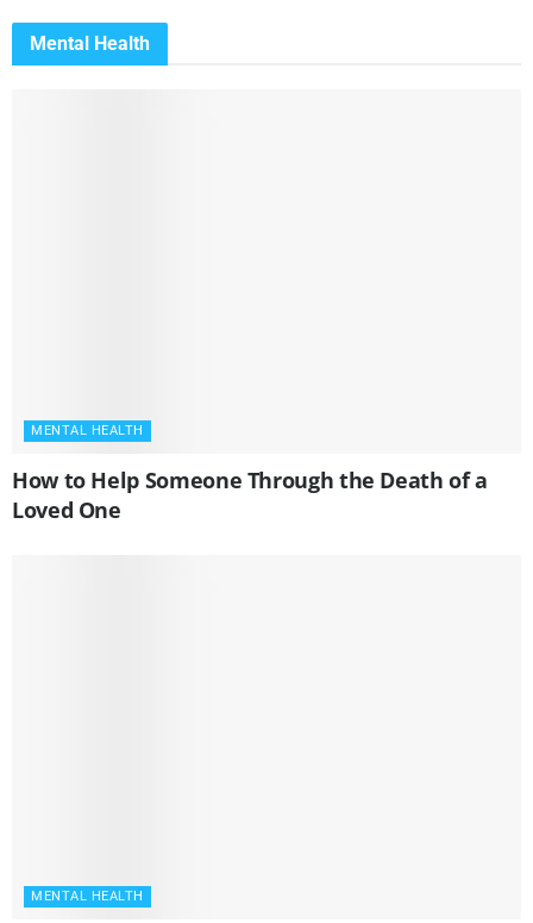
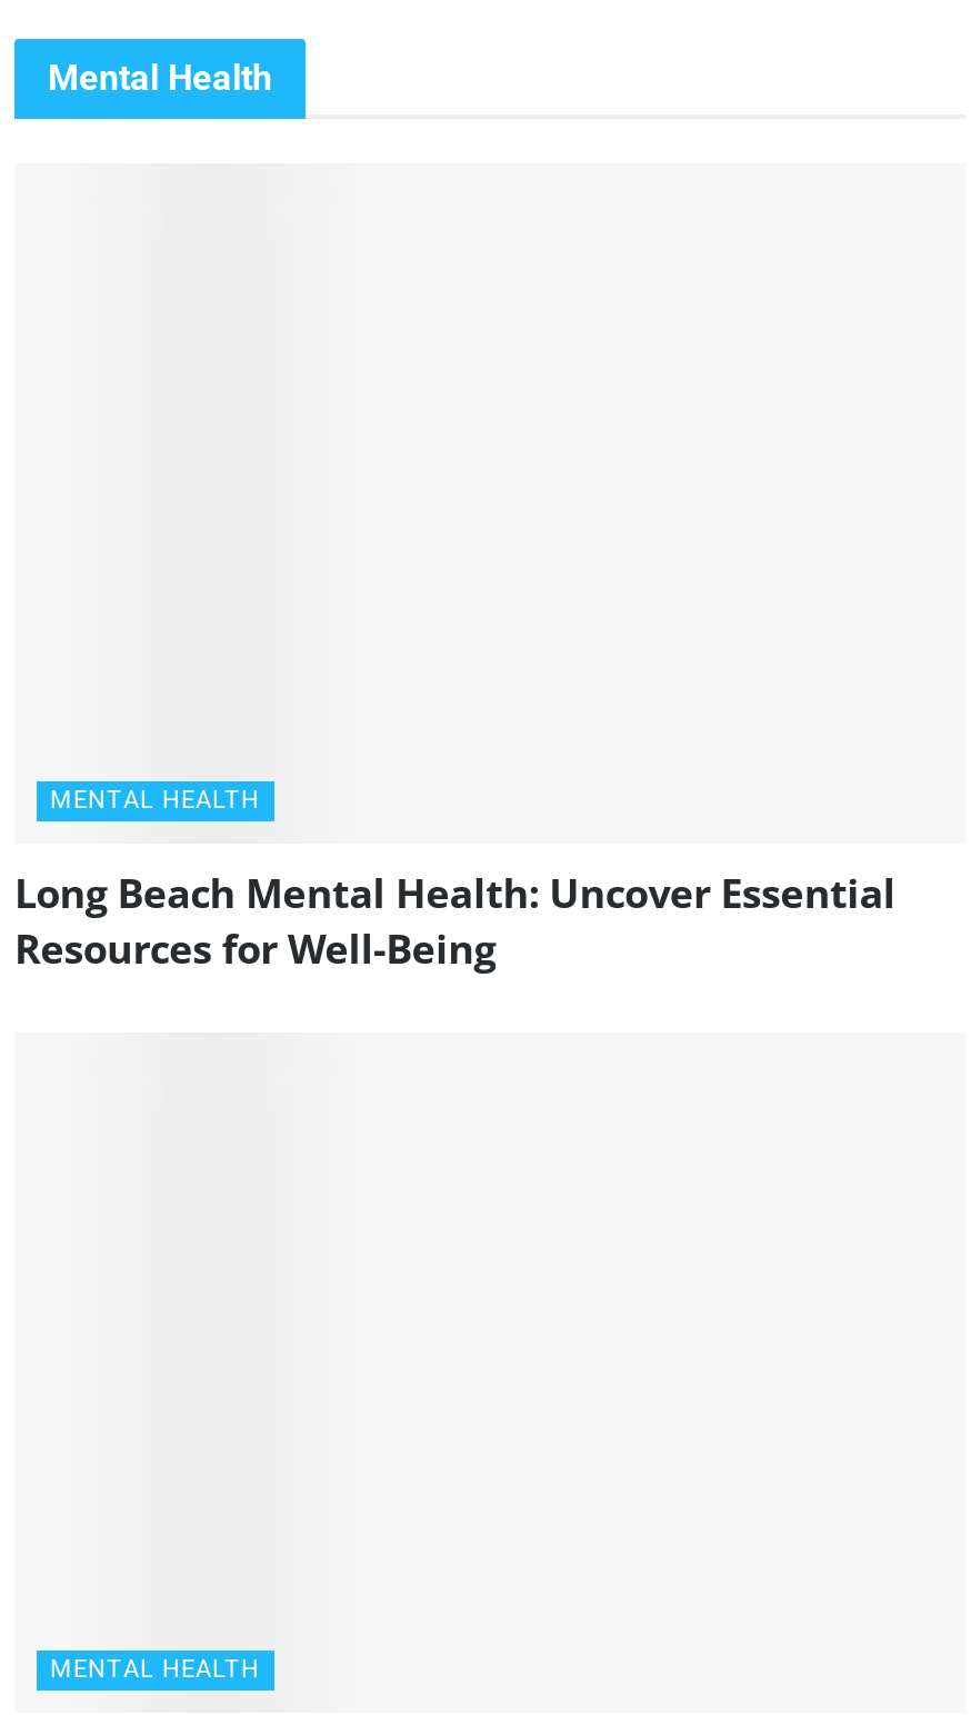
[12,465,488,524] How to Help Someone Through the Death of a | Loved One -> [14,865,895,974] Long Beach Mental Health: Uncover Essential | Resources for Well-Being

